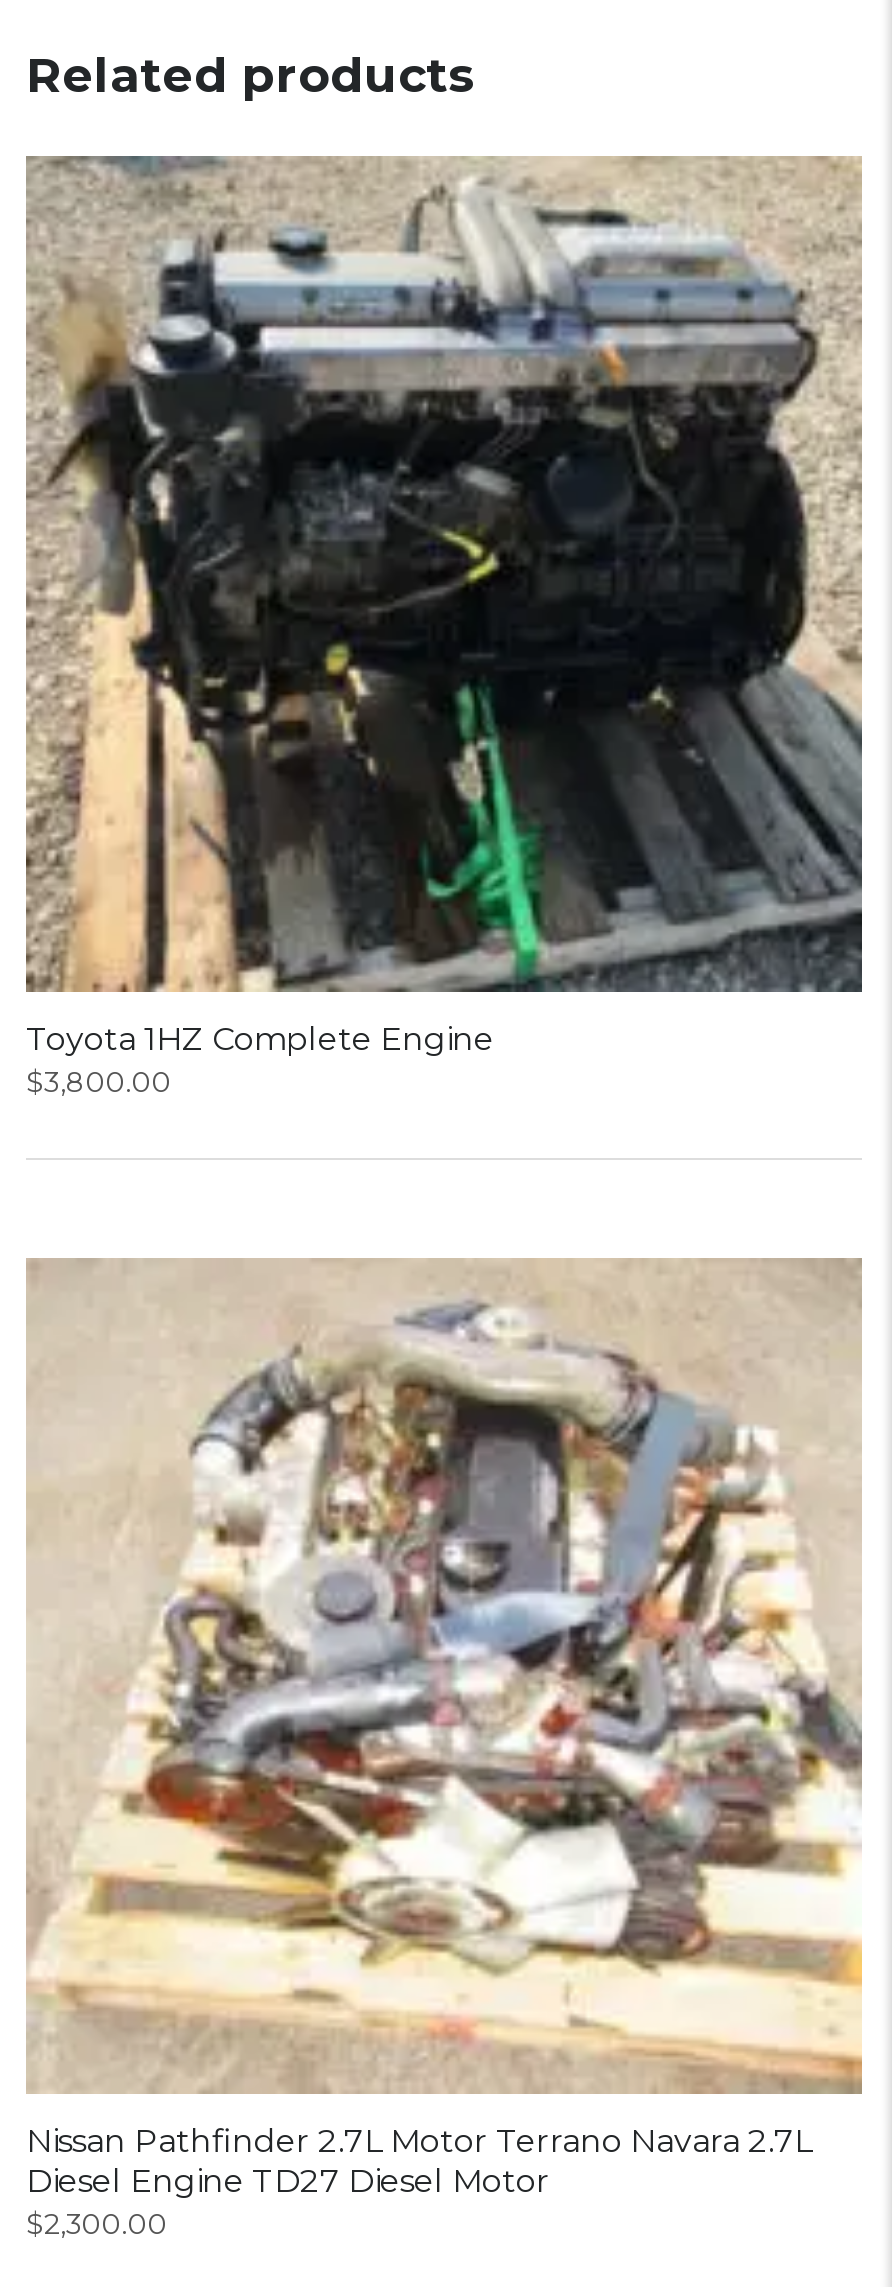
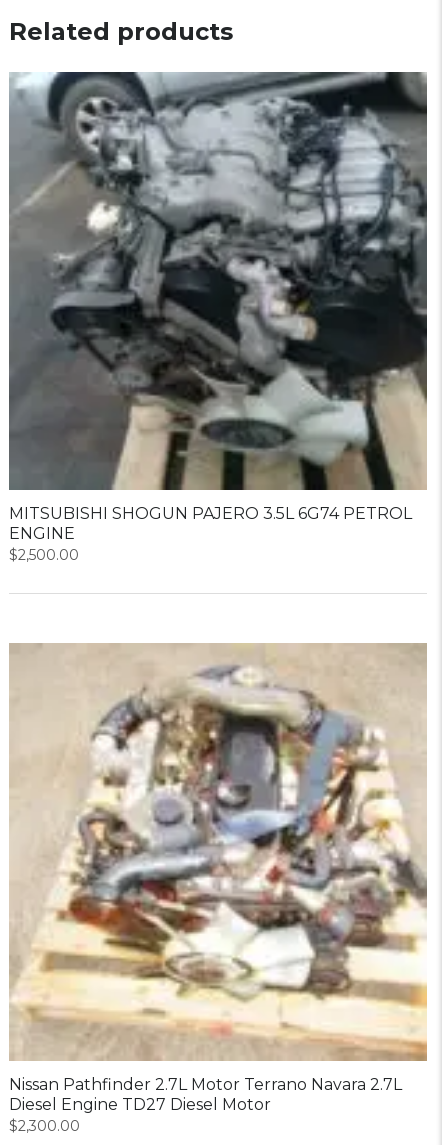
[26,155,864,1100] [image] | Toyota 1HZ Complete Engine | $3,800.00 -> [9,71,428,564] [image] | MITSUBISHI SHOGUN PAJERO 3.5L 6G74 PETROL | ENGINE | $2,500.00

